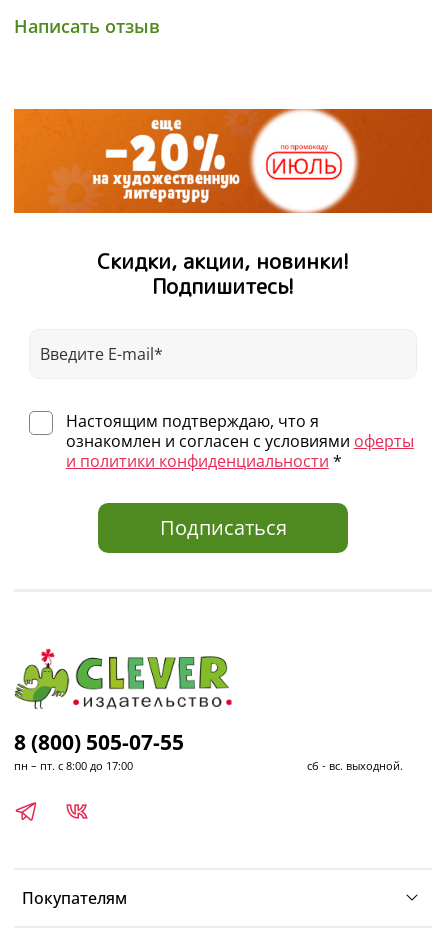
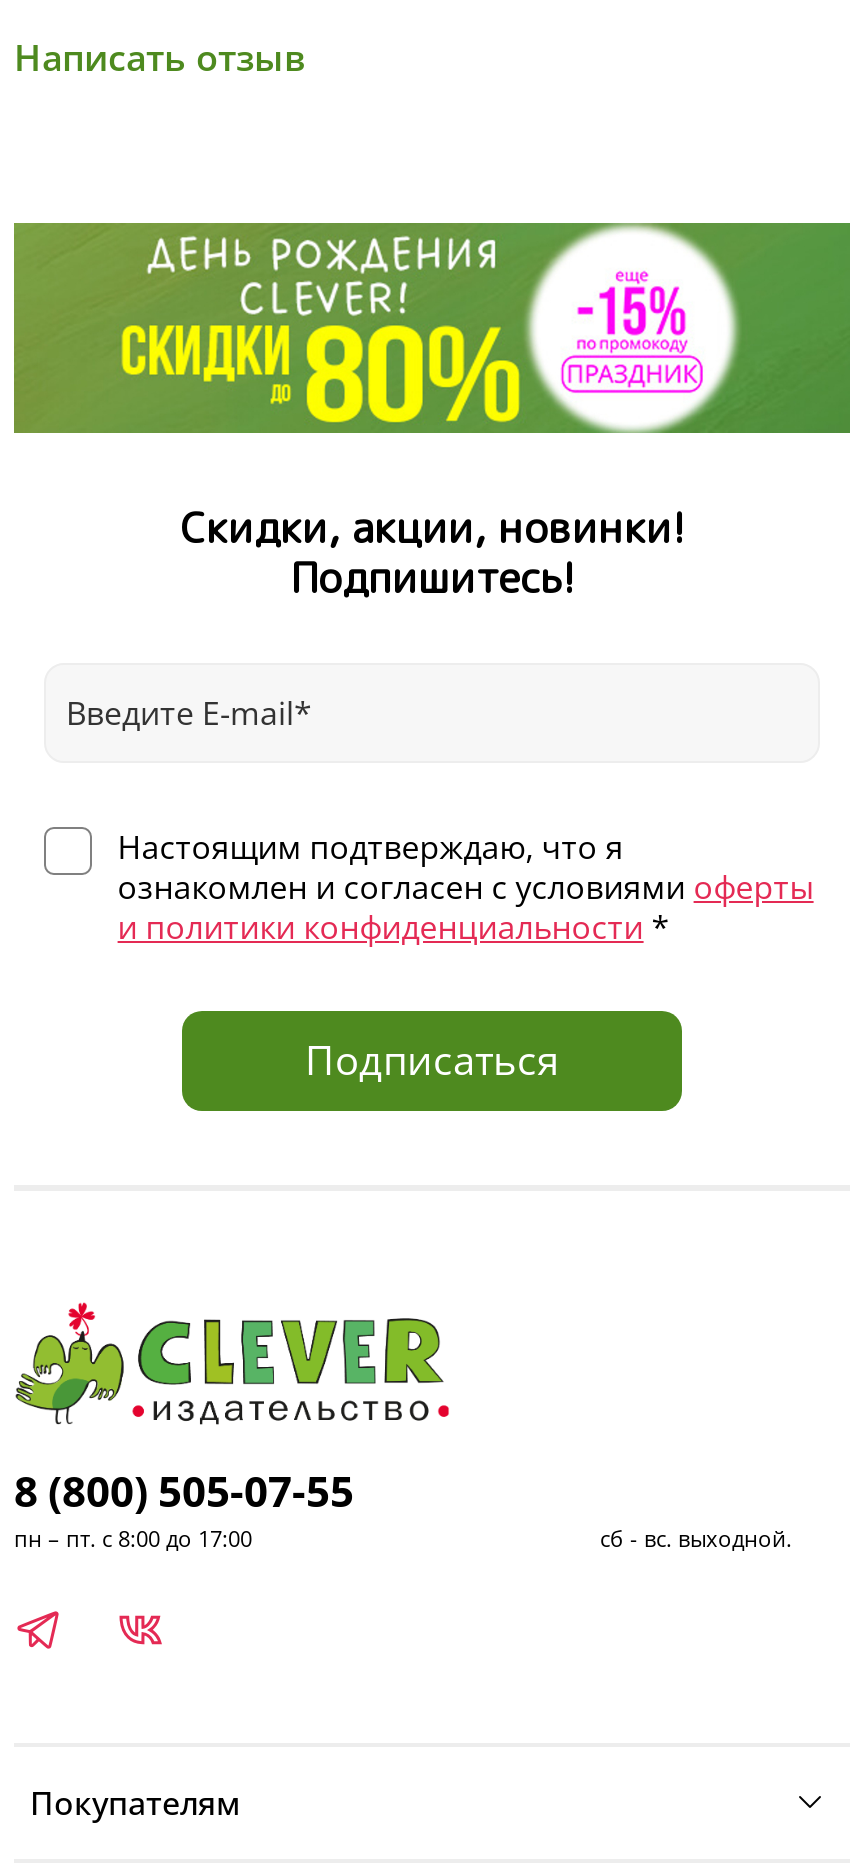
[13,108,433,214] [image] -> [12,222,852,436] [image]

